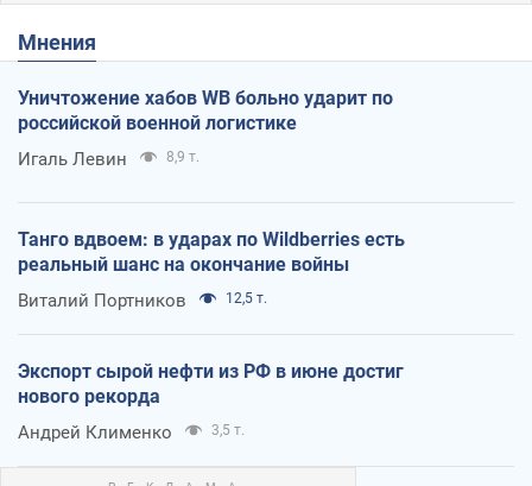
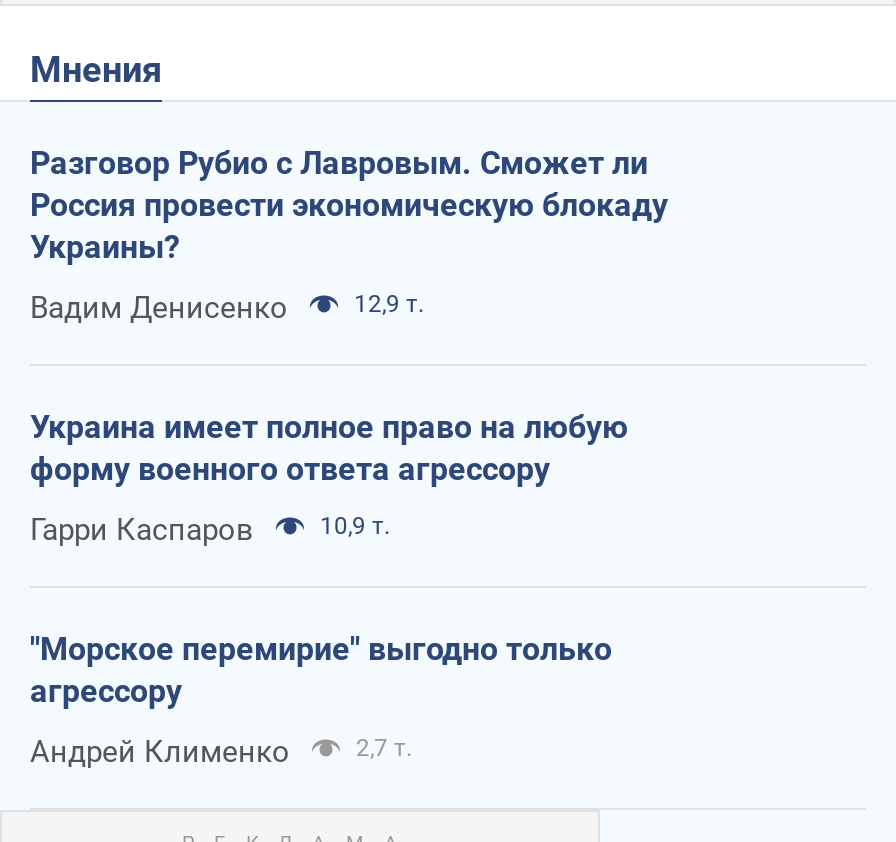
[18,86,393,134] Уничтожение хабов WB больно ударит по | российской военной логистике -> [30,143,668,265] Разговор Рубио с Лавровым. Сможет ли | Россия провести экономическую блокаду | Украины?
[18,148,199,170] Игаль Левин | 8,9 т. -> [30,289,424,325] Вадим Денисенко | 12,9 т.
[18,228,405,275] Танго вдвоем: в ударах по Wildberries есть | реальный шанс на окончание войны -> [30,407,628,487] Украина имеет полное право на любую | форму военного ответа агрессору
[18,290,267,311] Виталий Портников | 12,5 т. -> [30,511,390,547] Гарри Каспаров | 10,9 т.
[18,360,404,407] Экспорт сырой нефти из РФ в июне достиг | нового рекорда -> [30,629,612,709] "Морское перемирие" выгодно только | агрессору
[211,421,245,438] 3,5 т. -> [356,733,412,761] 2,7 т.

